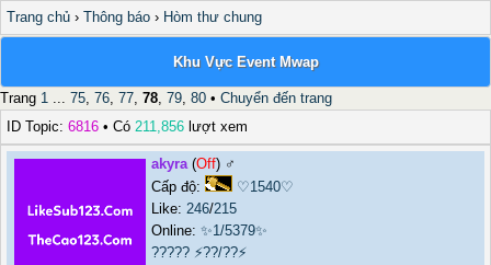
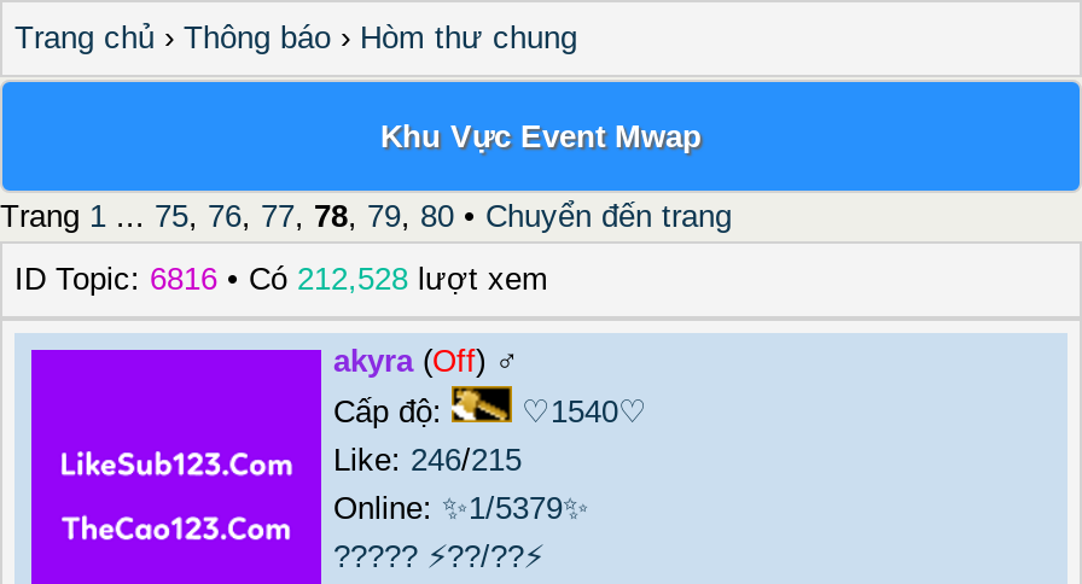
[7,119,248,135] ID Topic: 6816 • Có 211,856 lượt xem -> [14,262,548,298] ID Topic: 6816 • Có 212,528 lượt xem

